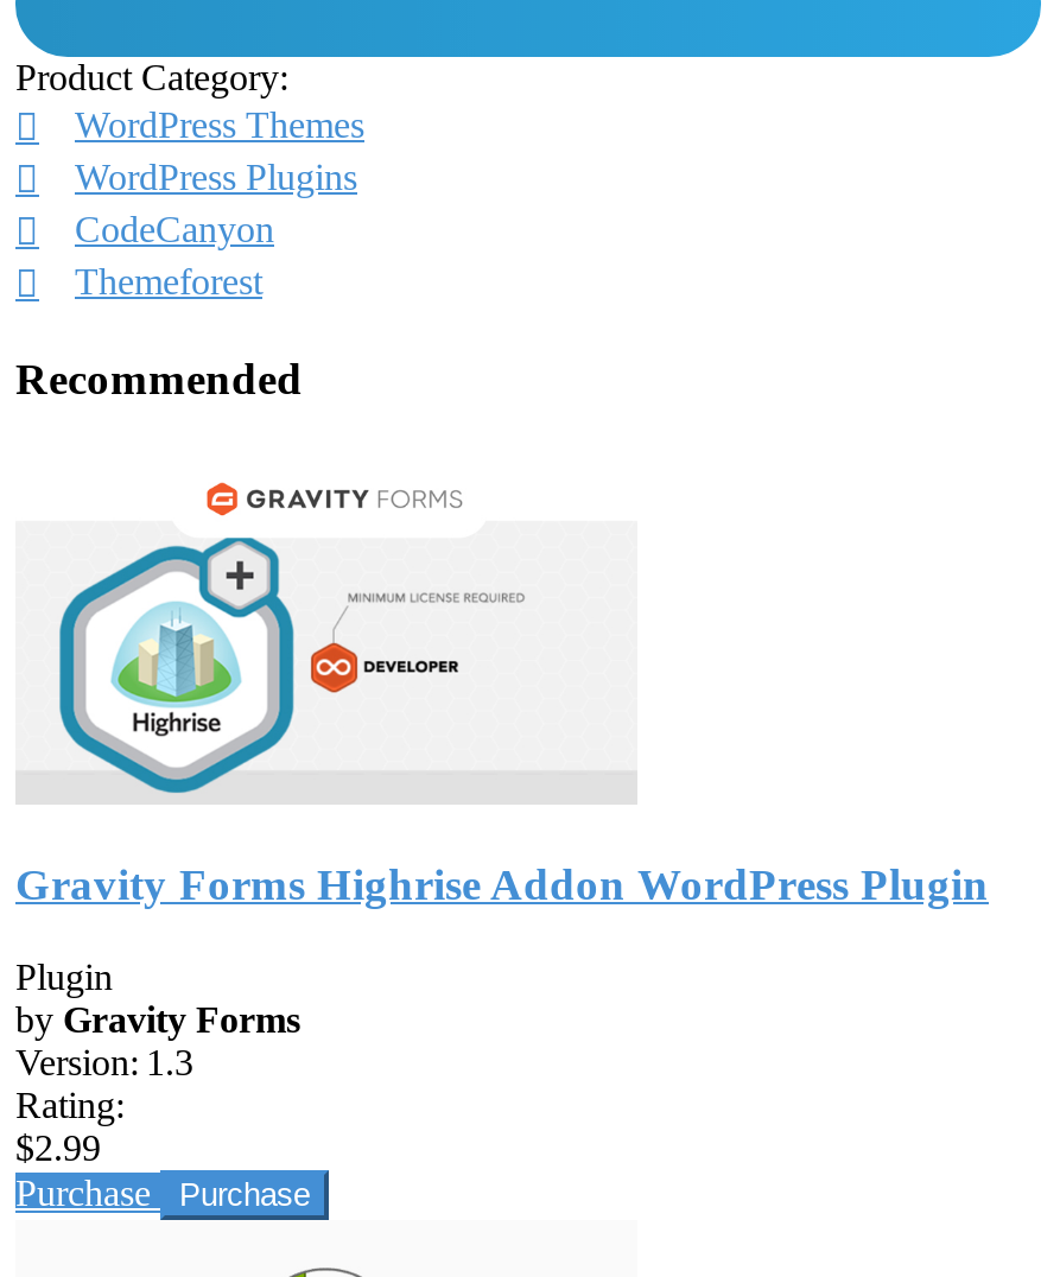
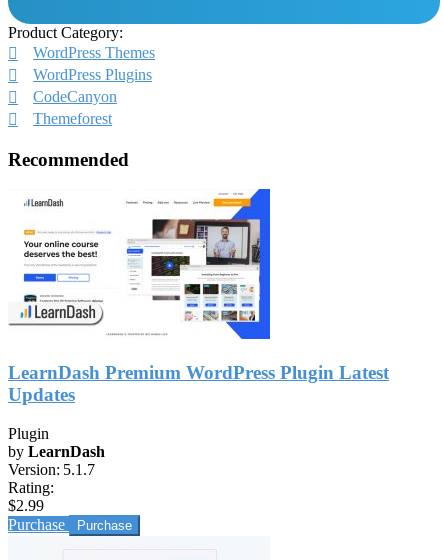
[15,449,989,910] [image] | Gravity Forms Highrise Addon WordPress Plugin -> [8,188,389,405] [image] | LearnDash Premium WordPress Plugin Latest | Updates
[15,999,300,1082] by Gravity Forms | Version: 1.3 -> [8,443,105,478] by LearnDash | Version: 5.1.7

